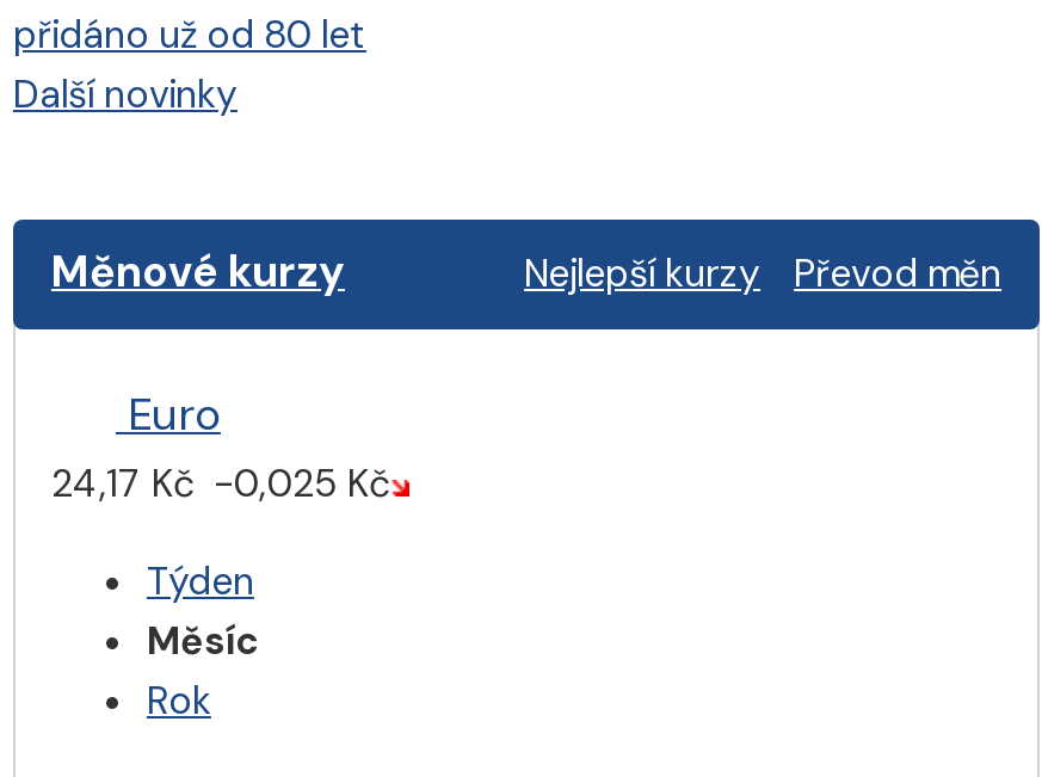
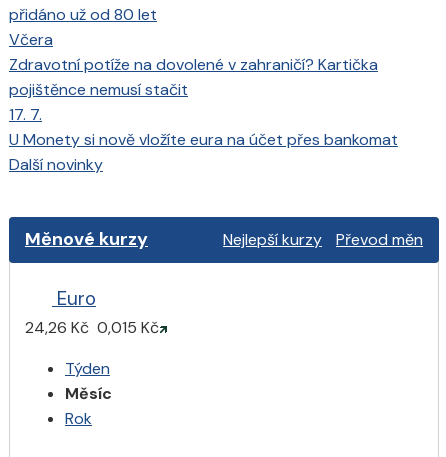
none -> [9,28,398,149] Včera | Zdravotní potíže na dovolené v zahraničí? Kartička | pojištěnce nemusí stačit | 17. 7. | U Monety si nově vložíte eura na účet přes bankomat
[51,458,390,508] 24,17 Kč -0,025 Kč -> [25,317,159,338] 24,26 Kč 0,015 Kč

